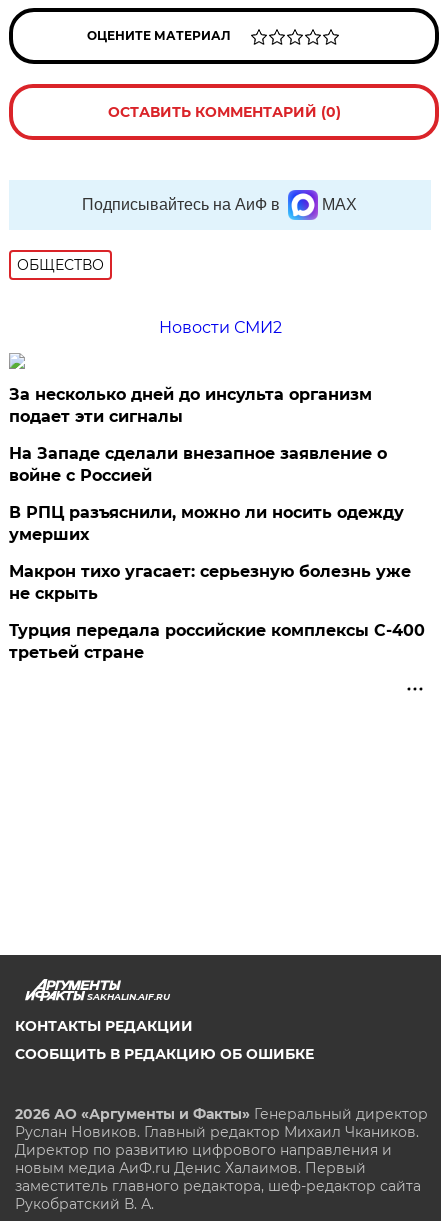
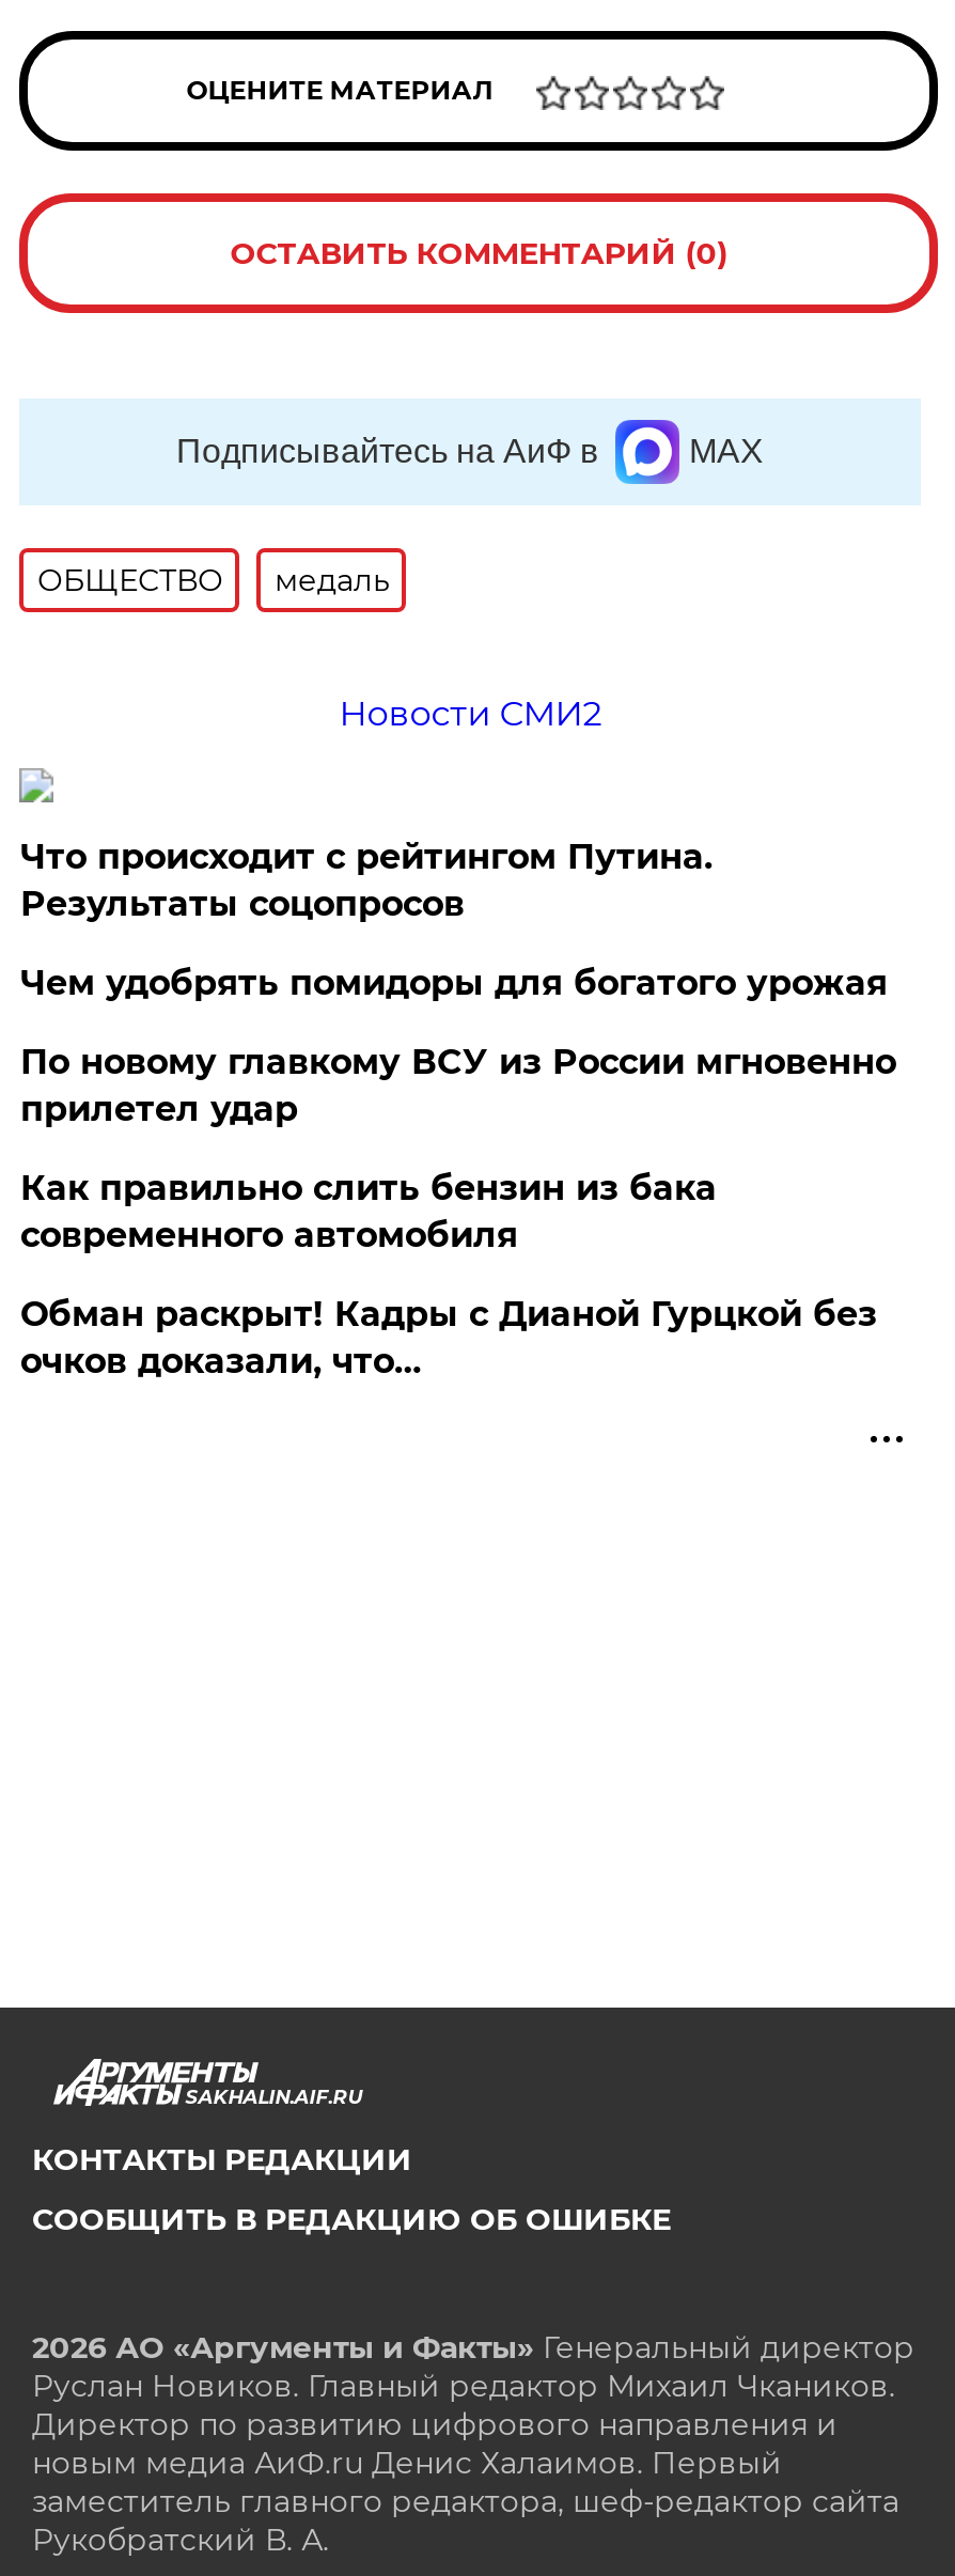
none -> [274,561,390,599] медаль
[9,385,372,426] За несколько дней до инсульта организм | подает эти сигналы -> [20,837,712,924] Что происходит с рейтингом Путина. | Результаты соцопросов
[9,444,387,485] На Западе сделали внезапное заявление о | войне с Россией -> [20,963,887,1003] Чем удобрять помидоры для богатого урожая
[9,503,404,544] В РПЦ разъяснили, можно ли носить одежду | умерших -> [20,1042,896,1129] По новому главкому ВСУ из России мгновенно | прилетел удар
[9,562,411,603] Макрон тихо угасает: серьезную болезнь уже | не скрыть -> [20,1168,717,1255] Как правильно слить бензин из бака | современного автомобиля
[9,621,425,662] Турция передала российские комплексы С-400 | третьей стране -> [20,1294,877,1381] Обман раскрыт! Кадры с Дианой Гурцкой без | очков доказали, что…

